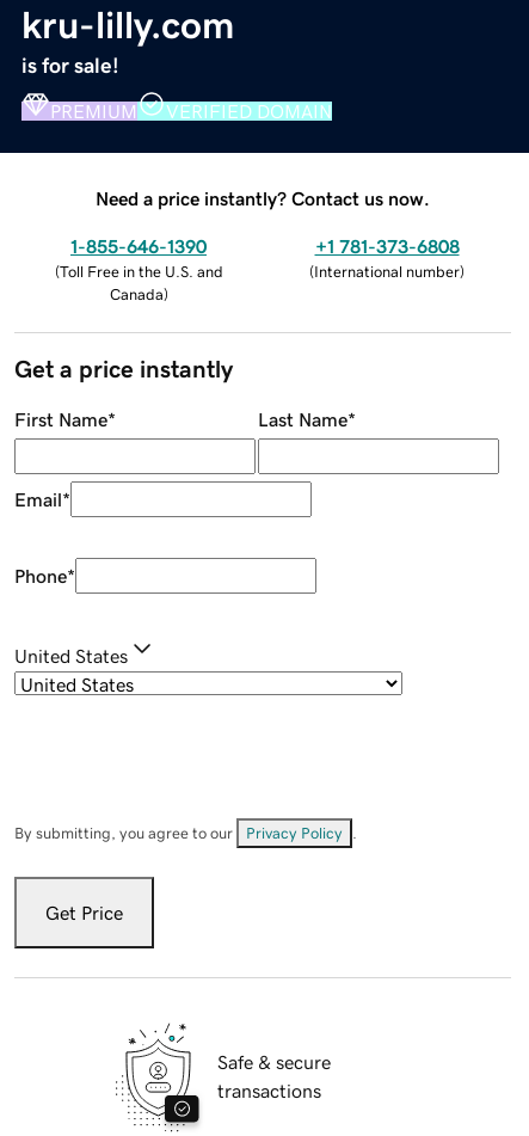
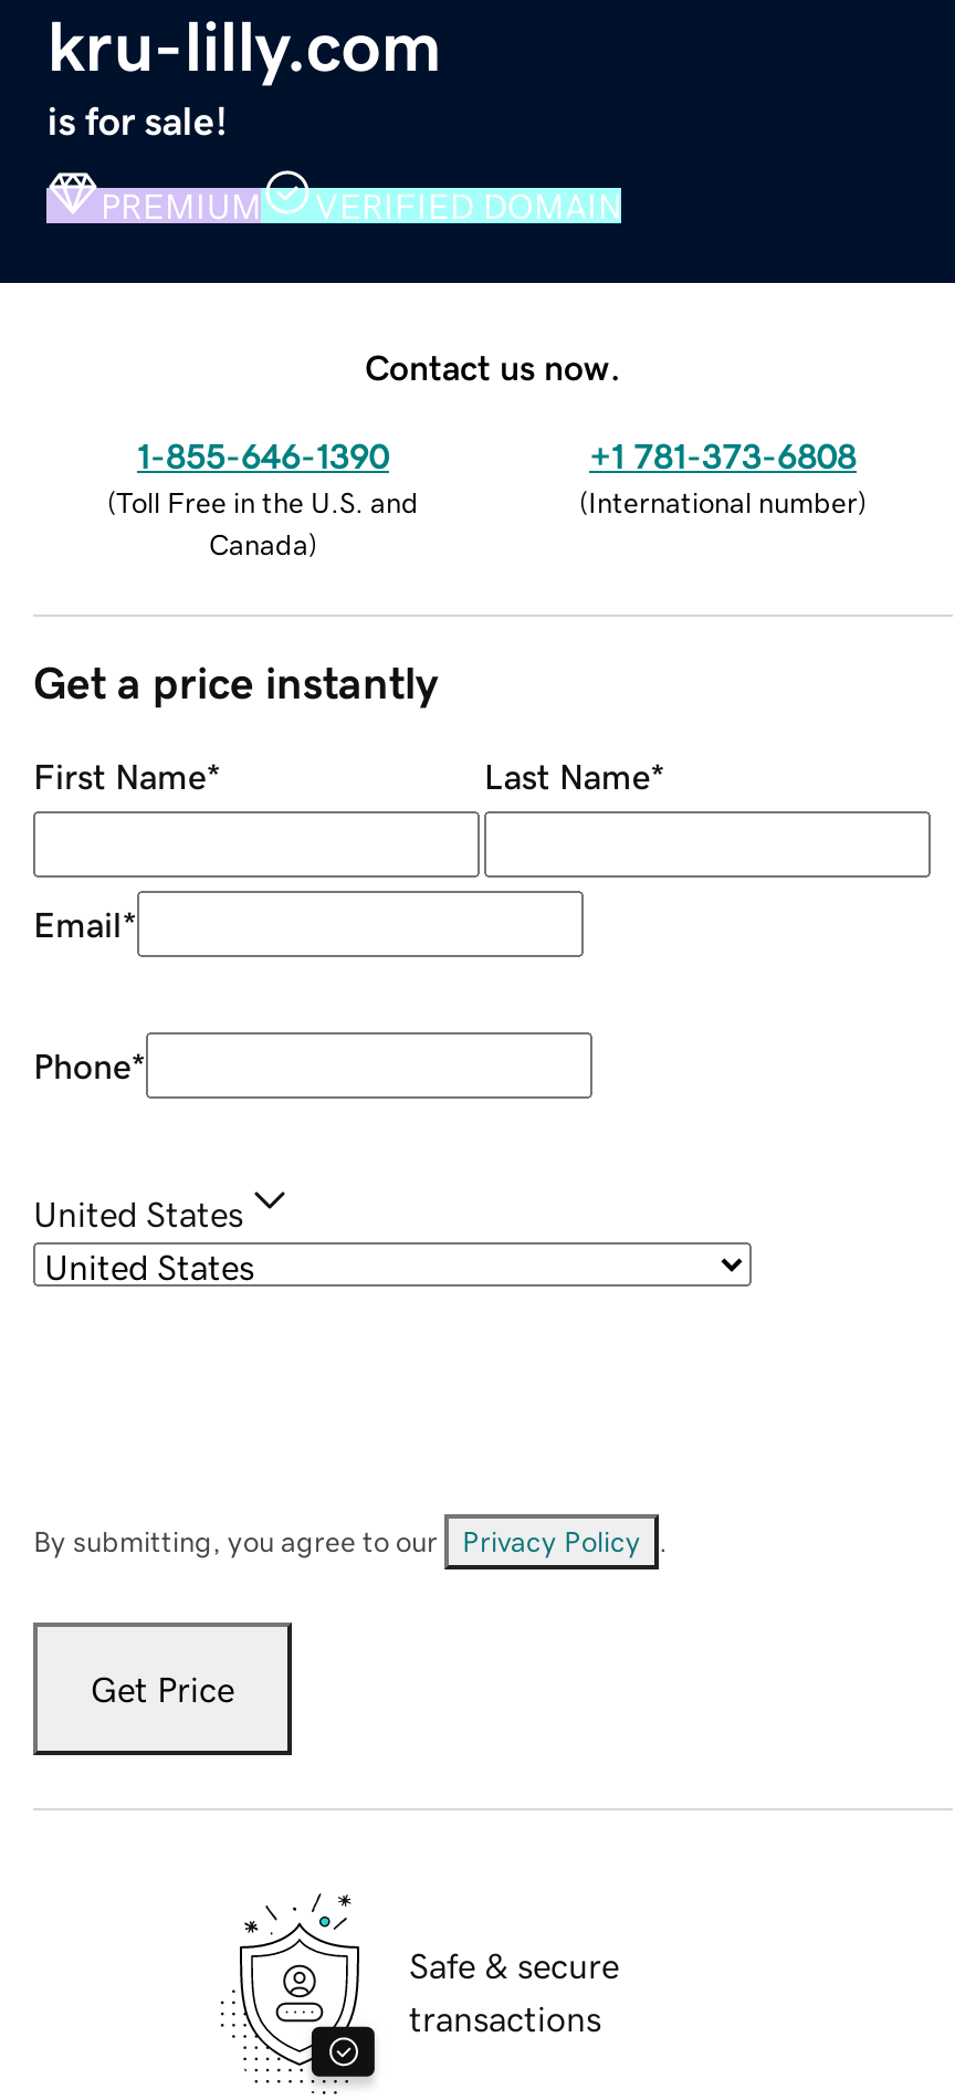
[96,188,430,207] Need a price instantly? Contact us now. -> [365,348,621,384] Contact us now.

